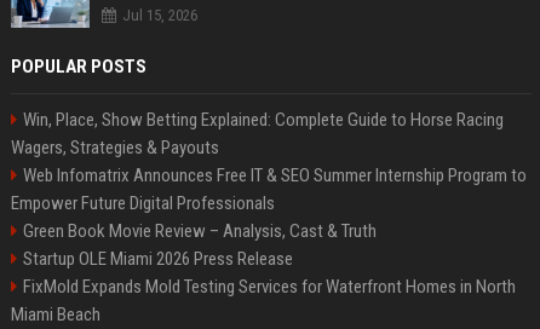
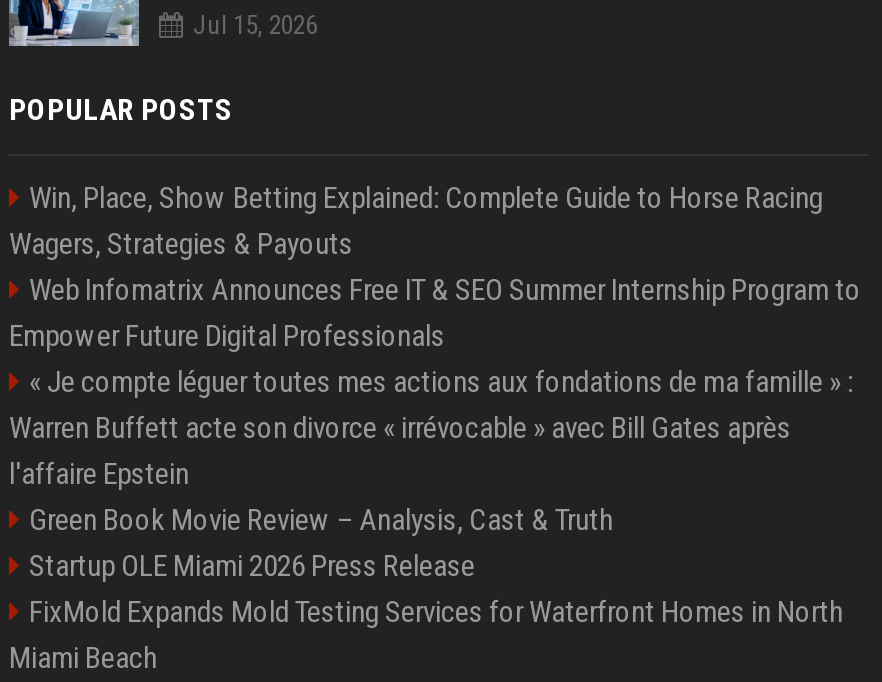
none -> [9,364,853,492] « Je compte léguer toutes mes actions aux fondations de ma famille » : | Warren Buffett acte son divorce « irrévocable » avec Bill Gates après | l'affaire Epstein

